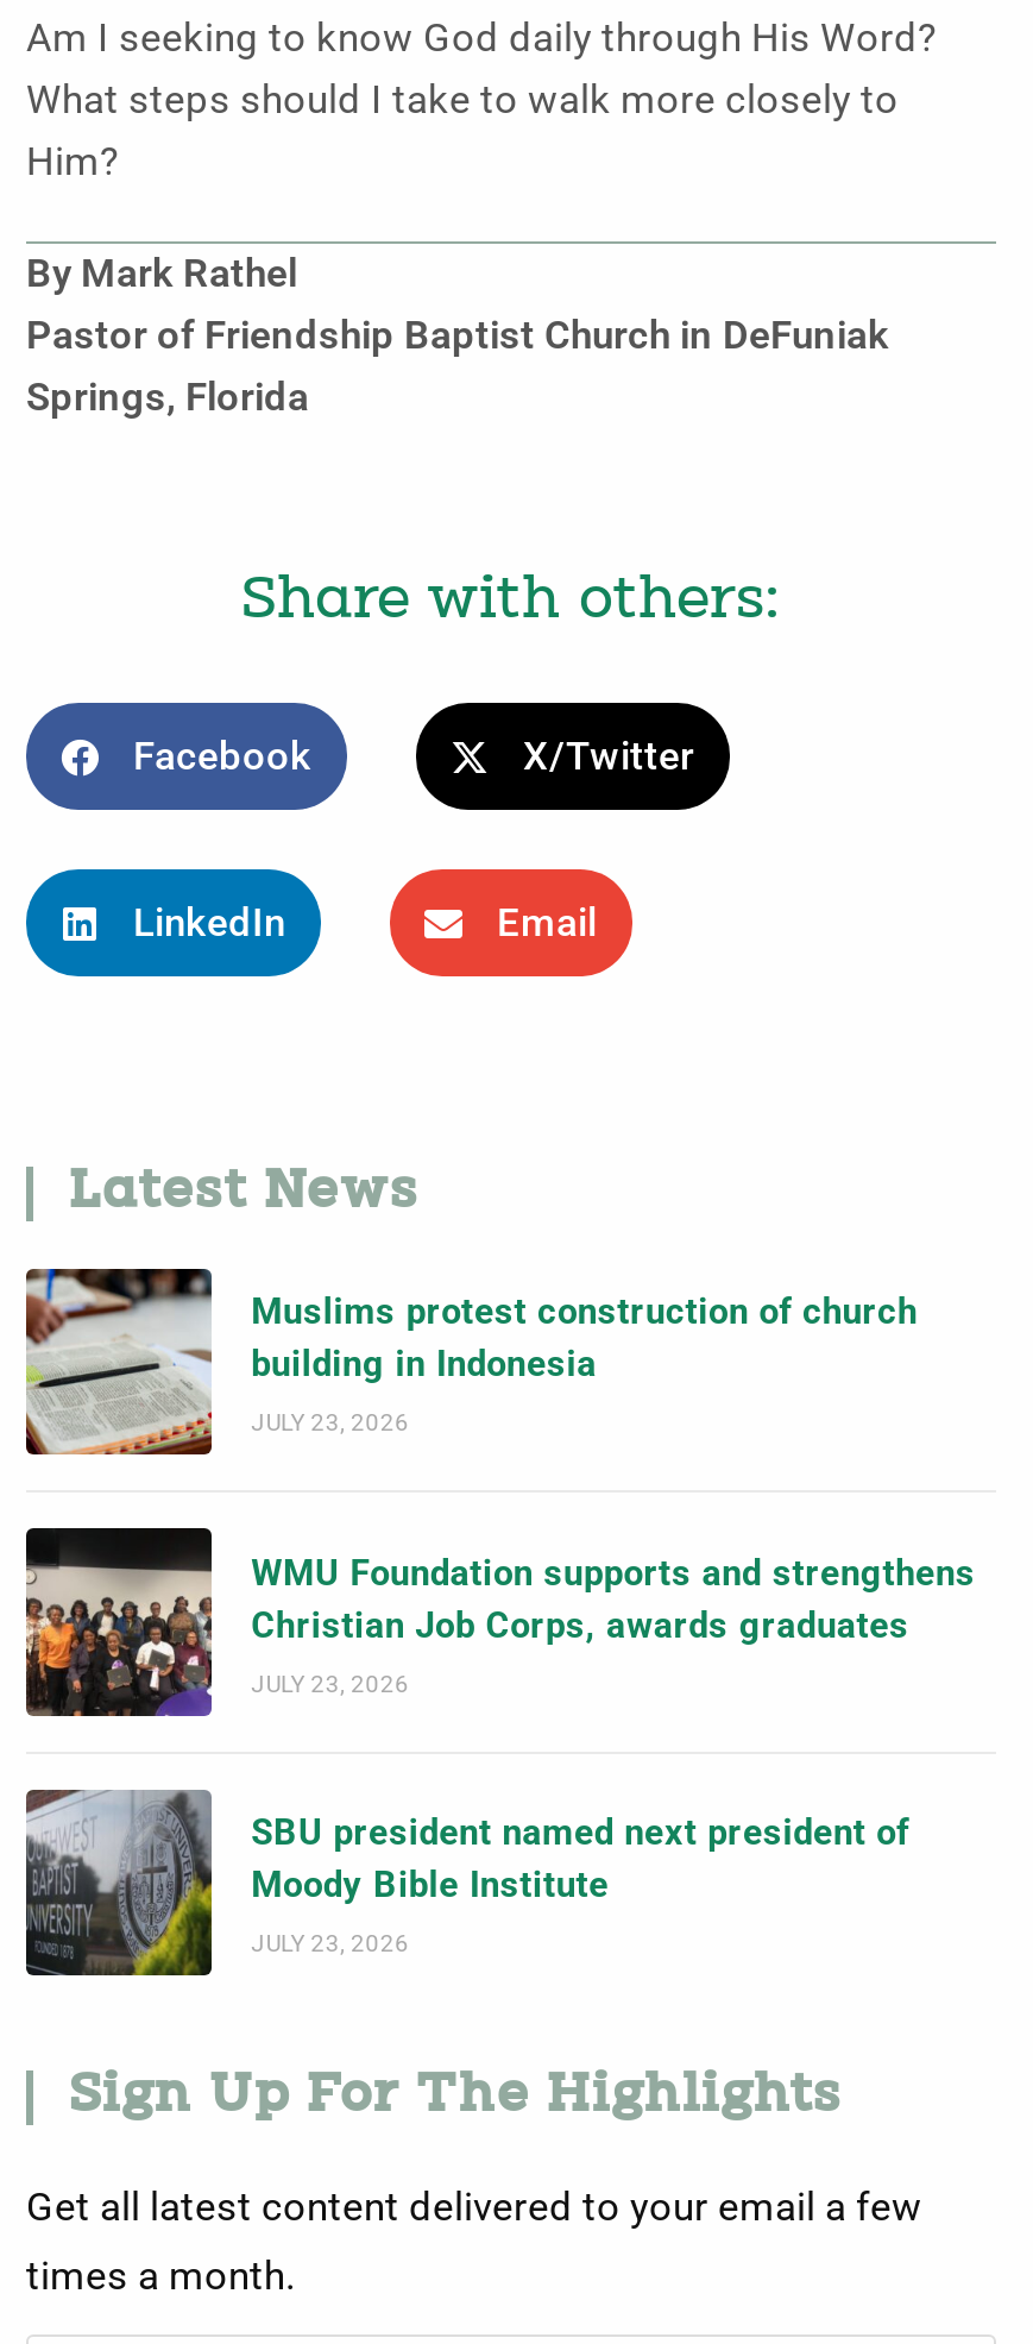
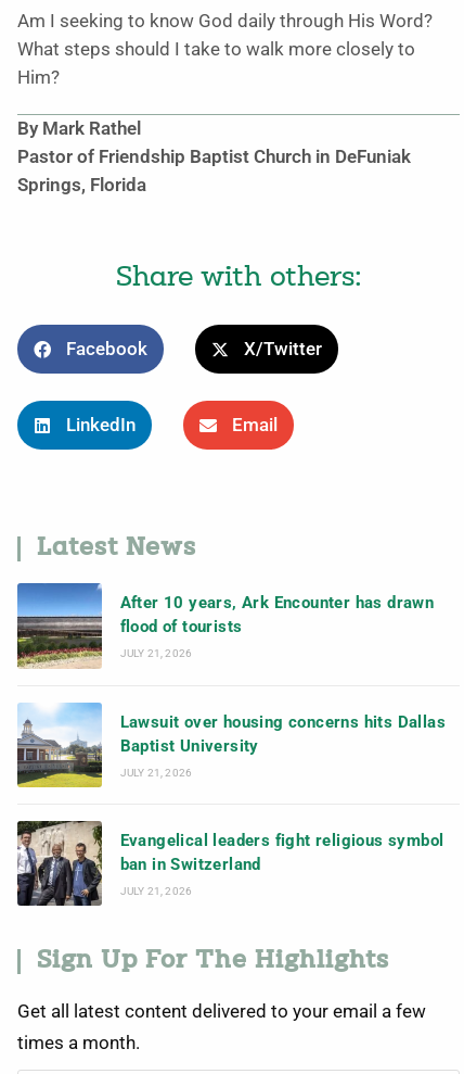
[24,1267,917,1457] [image] | Muslims protest construction of church | building in Indonesia -> [16,582,434,669] [image] | After 10 years, Ark Encounter has drawn | flood of tourists
[251,1410,410,1436] JULY 23, 2026 -> [120,648,192,659] JULY 21, 2026
[24,1526,975,1718] [image] | WMU Foundation supports and strengthens | Christian Job Corps, awards graduates -> [17,702,446,788] [image] | Lawsuit over housing concerns hits Dallas | Baptist University
[251,1670,410,1696] JULY 23, 2026 -> [120,766,192,778] JULY 21, 2026
[24,1790,909,1978] [image] | SBU president named next president of | Moody Bible Institute -> [16,820,444,906] [image] | Evangelical leaders fight religious symbol | ban in Switzerland
[251,1930,410,1956] JULY 23, 2026 -> [120,885,192,897] JULY 21, 2026

